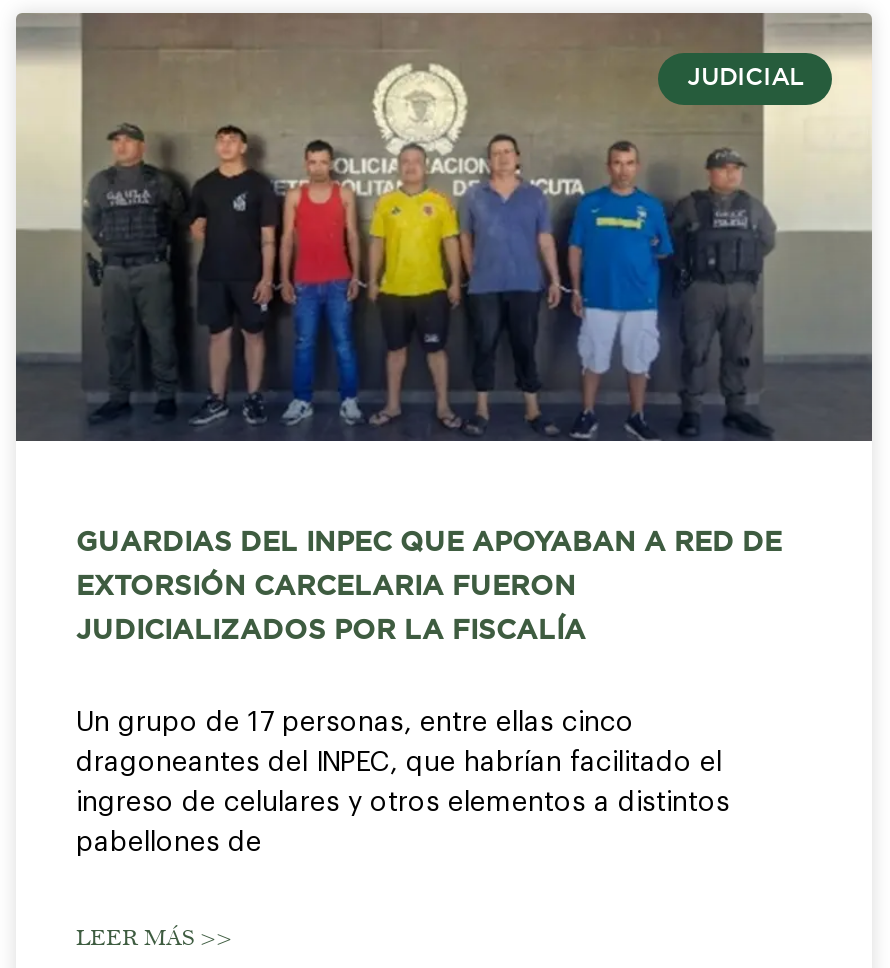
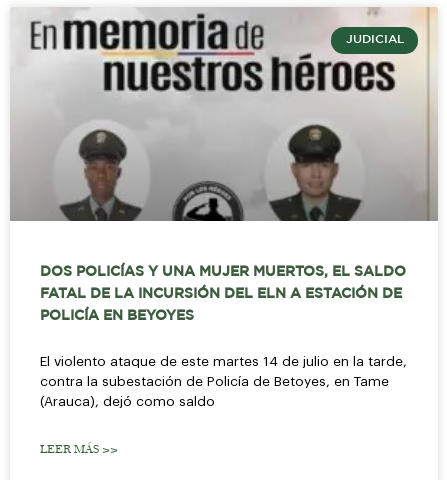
[16,12,872,442] [image] -> [11,7,437,222] [image]
[76,530,782,642] GUARDIAS DEL INPEC QUE APOYABAN A RED DE | EXTORSIÓN CARCELARIA FUERON | JUDICIALIZADOS POR LA FISCALÍA -> [40,266,406,322] DOS POLICÍAS Y UNA MUJER MUERTOS, EL SALDO | FATAL DE LA INCURSIÓN DEL ELN A ESTACIÓN DE | POLICÍA EN BEYOYES
[76,708,730,854] Un grupo de 17 personas, entre ellas cinco | dragoneantes del INPEC, que habrían facilitado el | ingreso de celulares y otros elementos a distintos | pabellones de -> [40,355,407,408] El violento ataque de este martes 14 de julio en la tarde, | contra la subestación de Policía de Betoyes, en Tame | (Arauca), dejó como saldo

